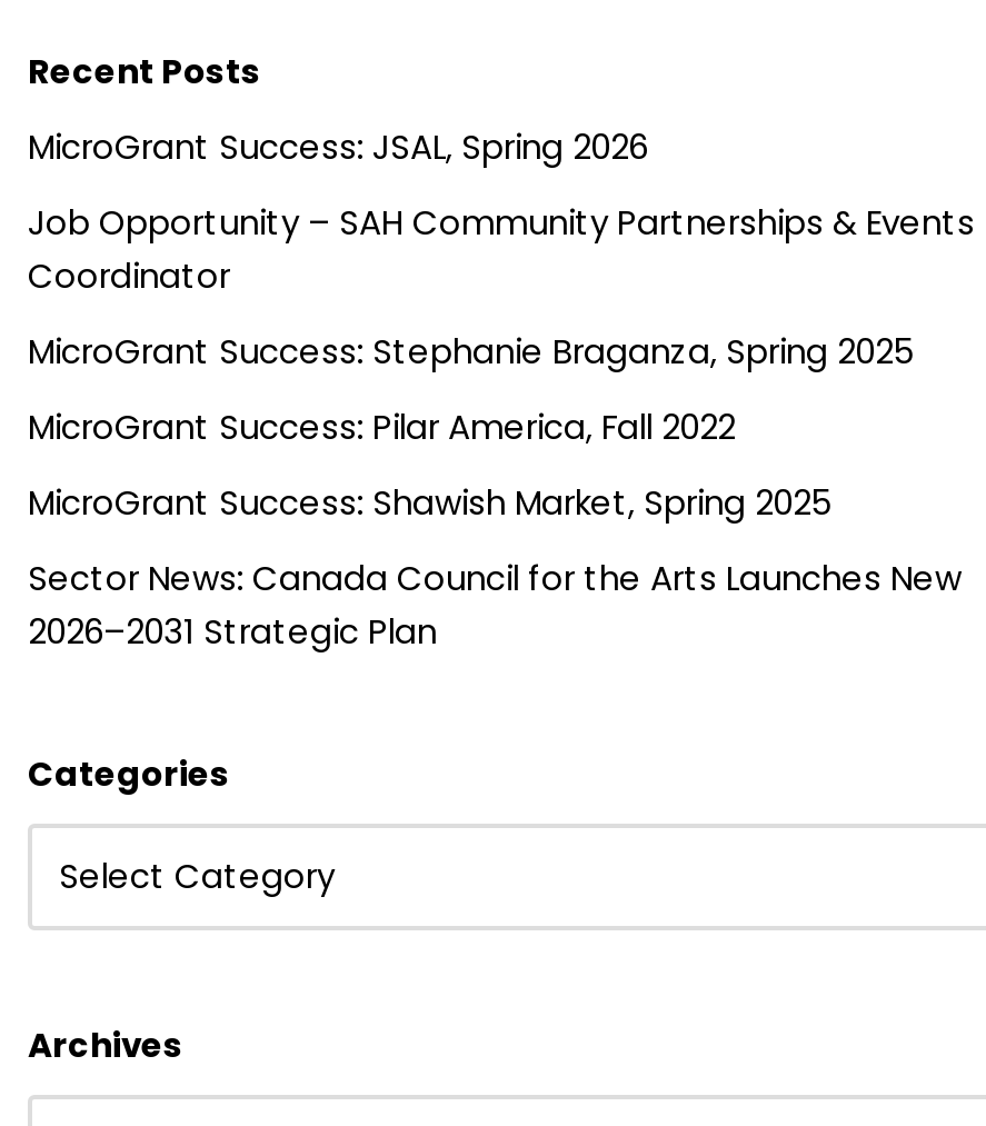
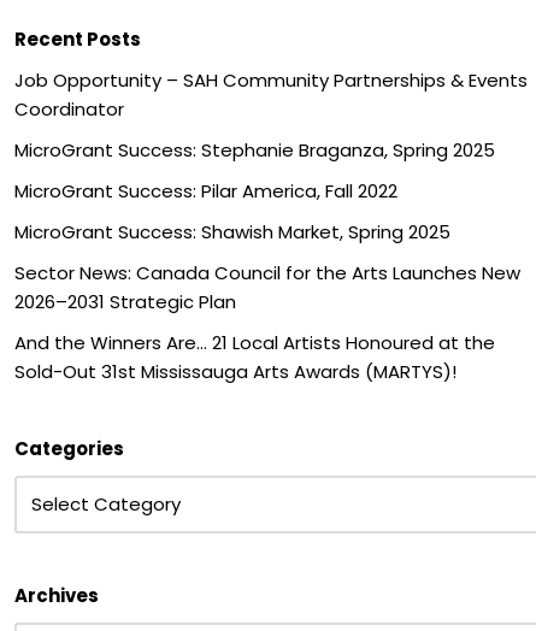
[28,122,648,169] MicroGrant Success: JSAL, Spring 2026 -> none
moved [28,198,975,654] -> [14,68,528,314]: Job Opportunity – SAH Community Partnerships & Events | Coordinator | MicroGrant Success: Stephanie Braganza, Spring 2025 | MicroGrant Success: Pilar America, Fall 2022 | MicroGrant Success: Shawish Market, Spring 2025 | Sector News: Canada Council for the Arts Launches New | 2026–2031 Strategic Plan
none -> [14,330,495,384] And the Winners Are… 21 Local Artists Honoured at the | Sold-Out 31st Mississauga Arts Awards (MARTYS)!

